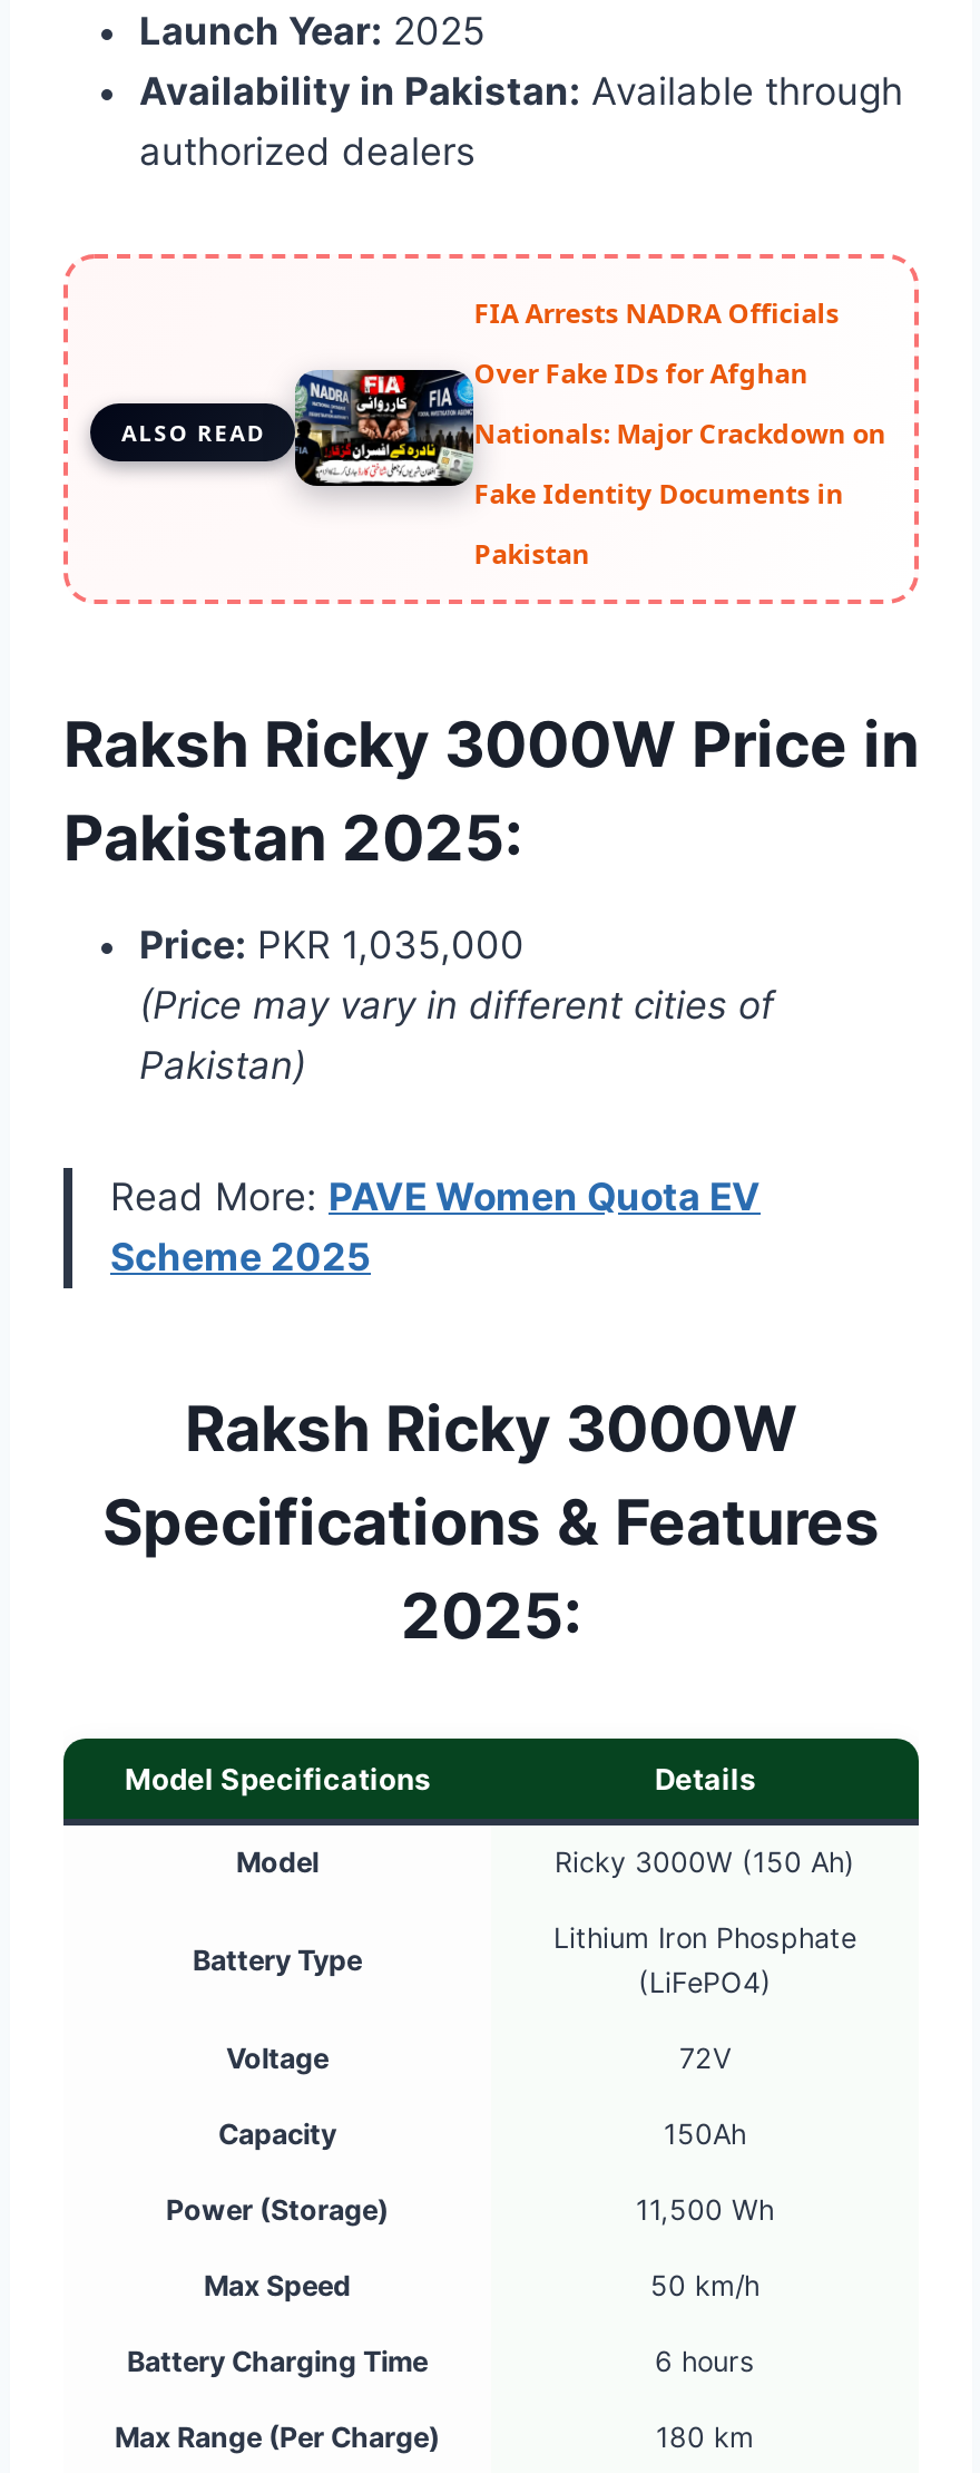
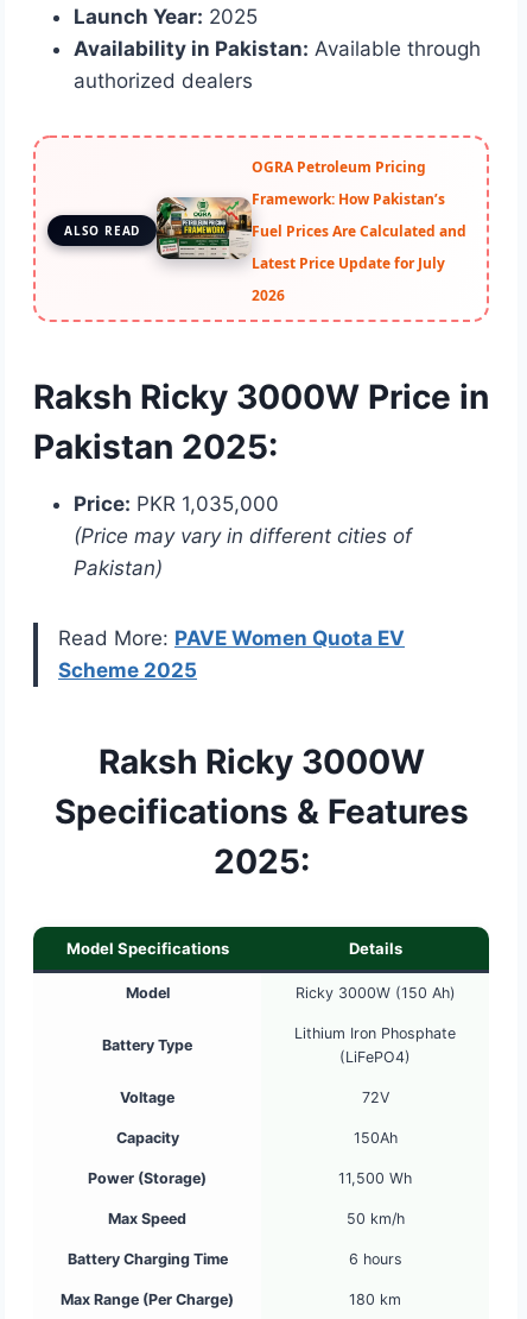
[474,294,839,332] FIA Arrests NADRA Officials -> [252,157,426,177] OGRA Petroleum Pricing
[295,354,808,488] [image] | Over Fake IDs for Afghan -> [157,189,445,259] [image] | Framework: How Pakistan’s
[474,414,886,452] Nationals: Major Crackdown on -> [252,221,467,241] Fuel Prices Are Calculated and
[474,474,843,512] Fake Identity Documents in -> [252,253,445,273] Latest Price Update for July
[474,534,590,572] Pakistan -> [252,285,285,305] 2026

